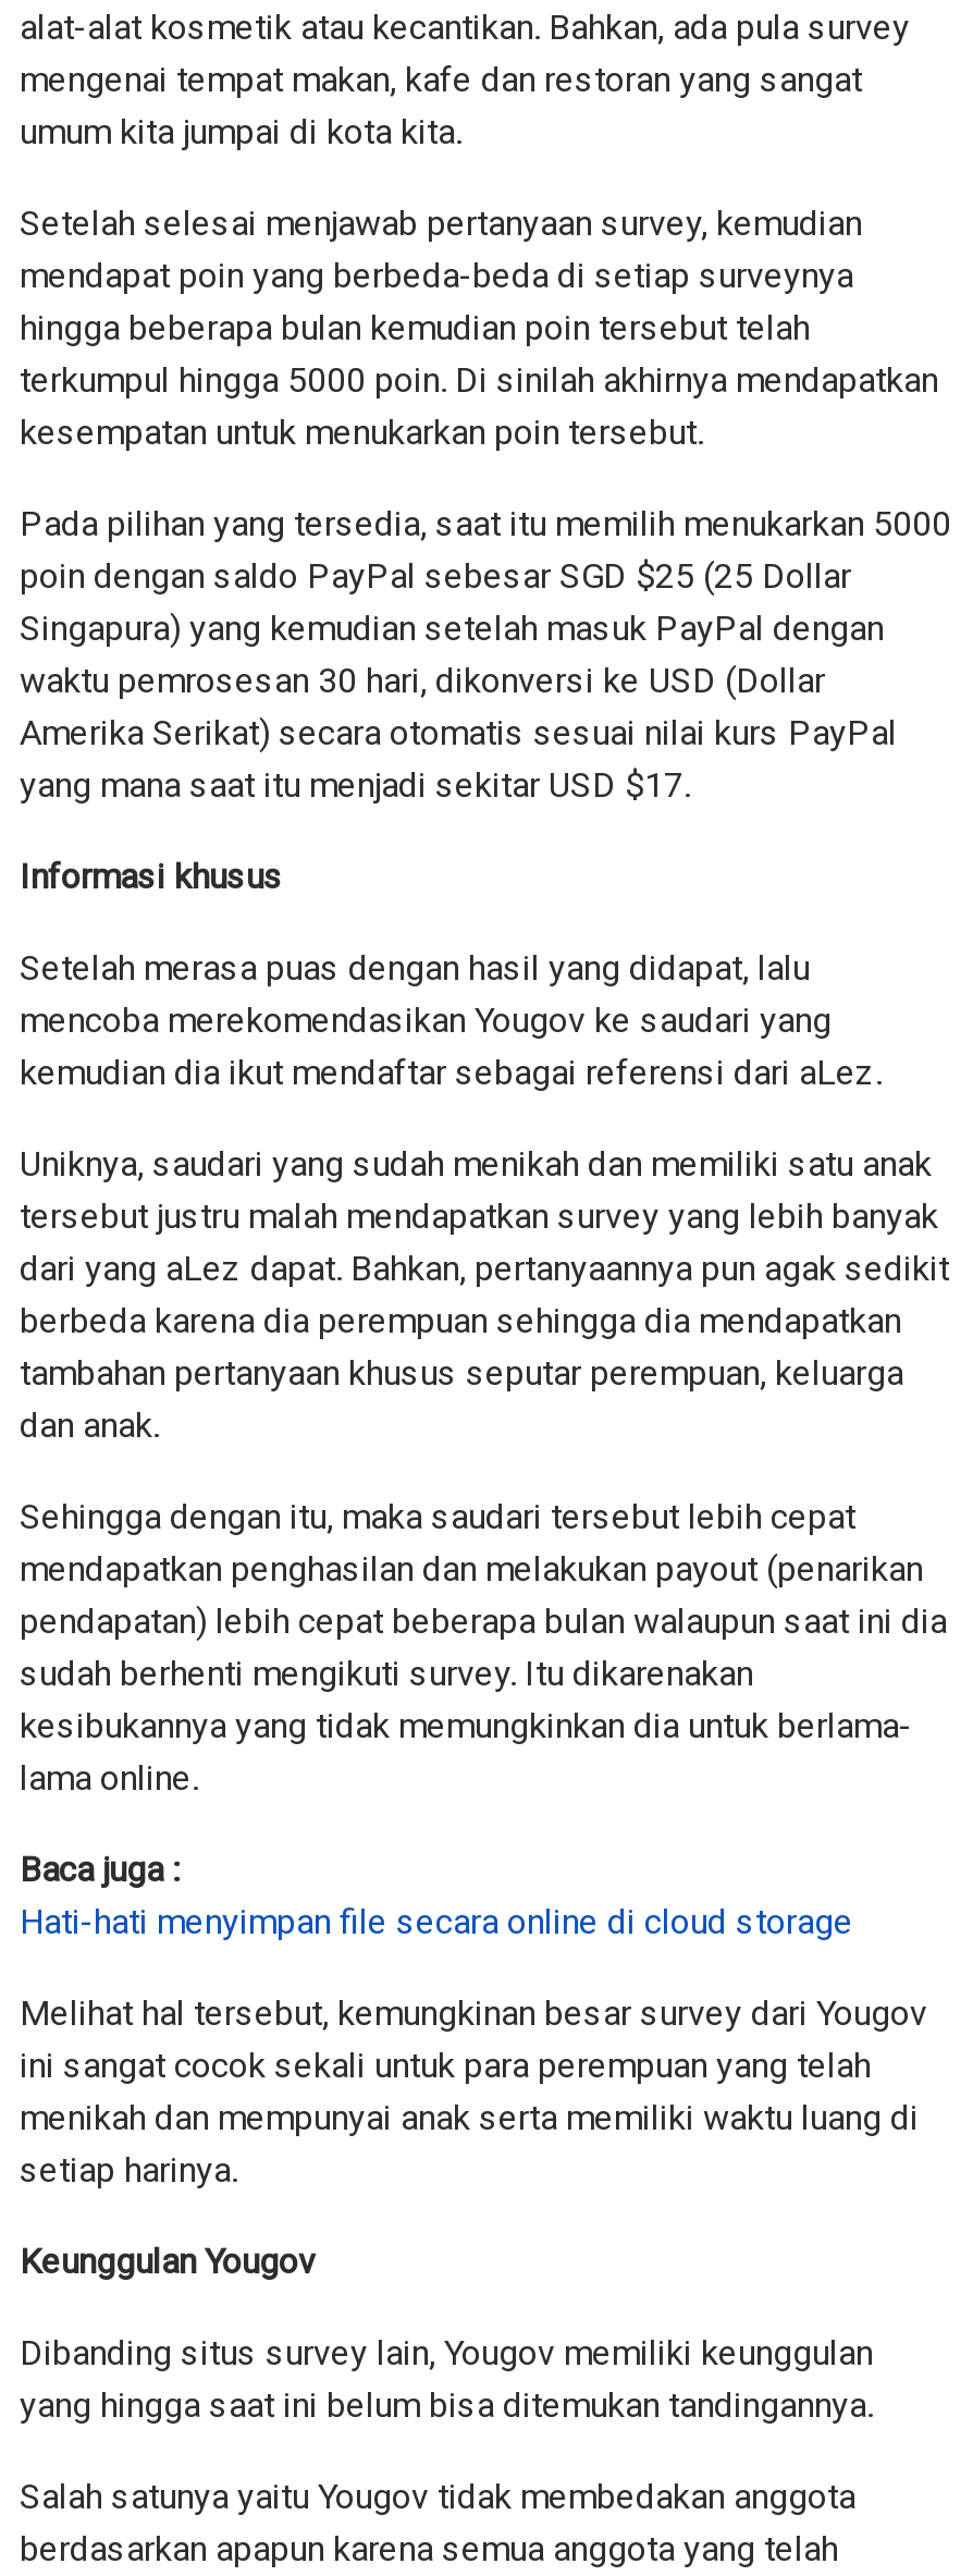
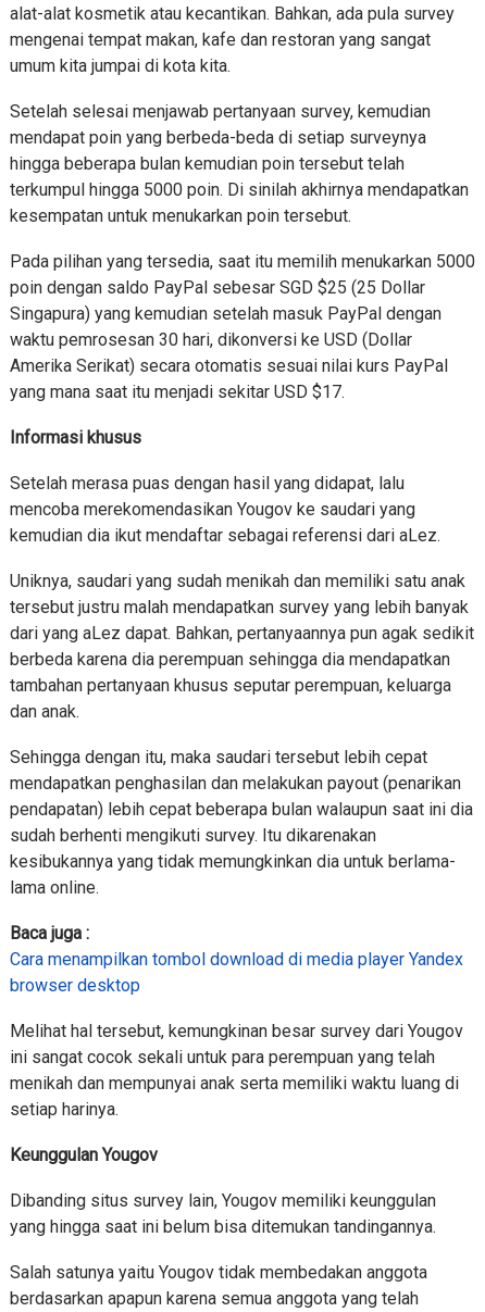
[20,1901,853,1942] Hati-hati menyimpan file secara online di cloud storage -> [10,949,463,996] Cara menampilkan tombol download di media player Yandex | browser desktop

